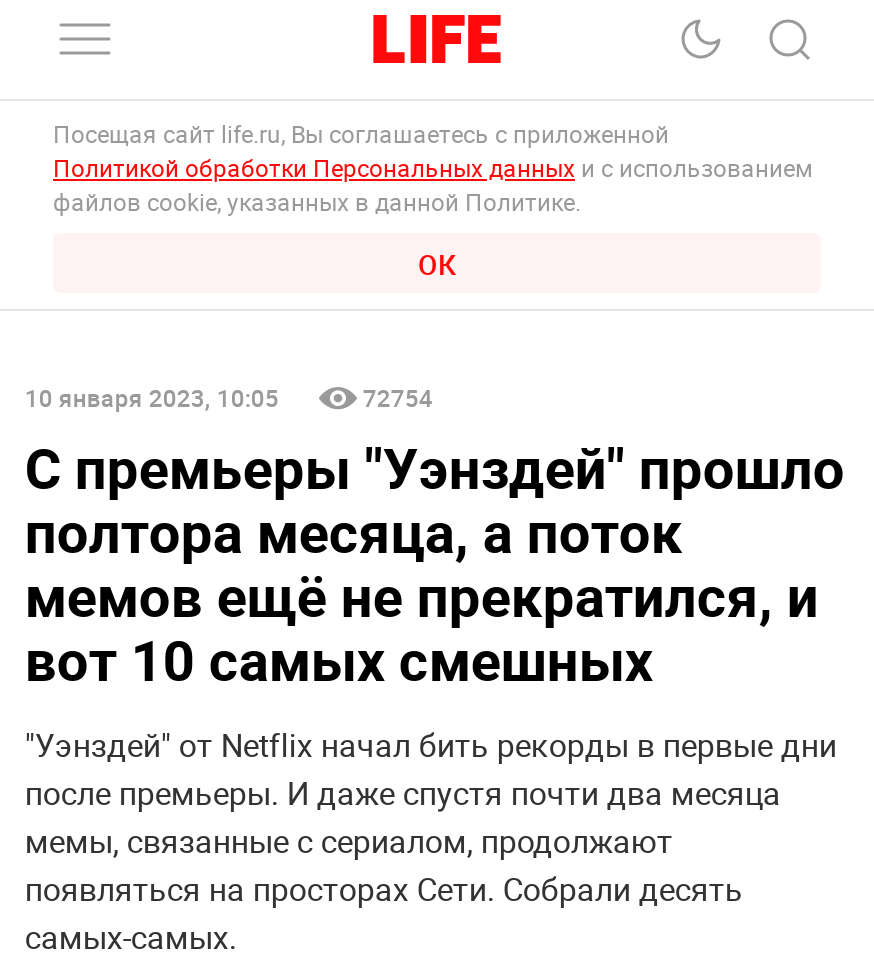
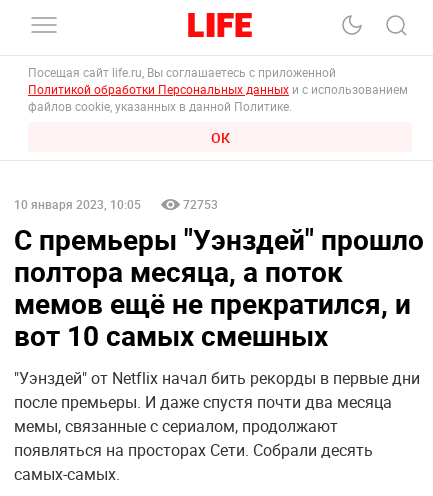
[363,381,433,413] 72754 -> [183,196,218,212] 72753

